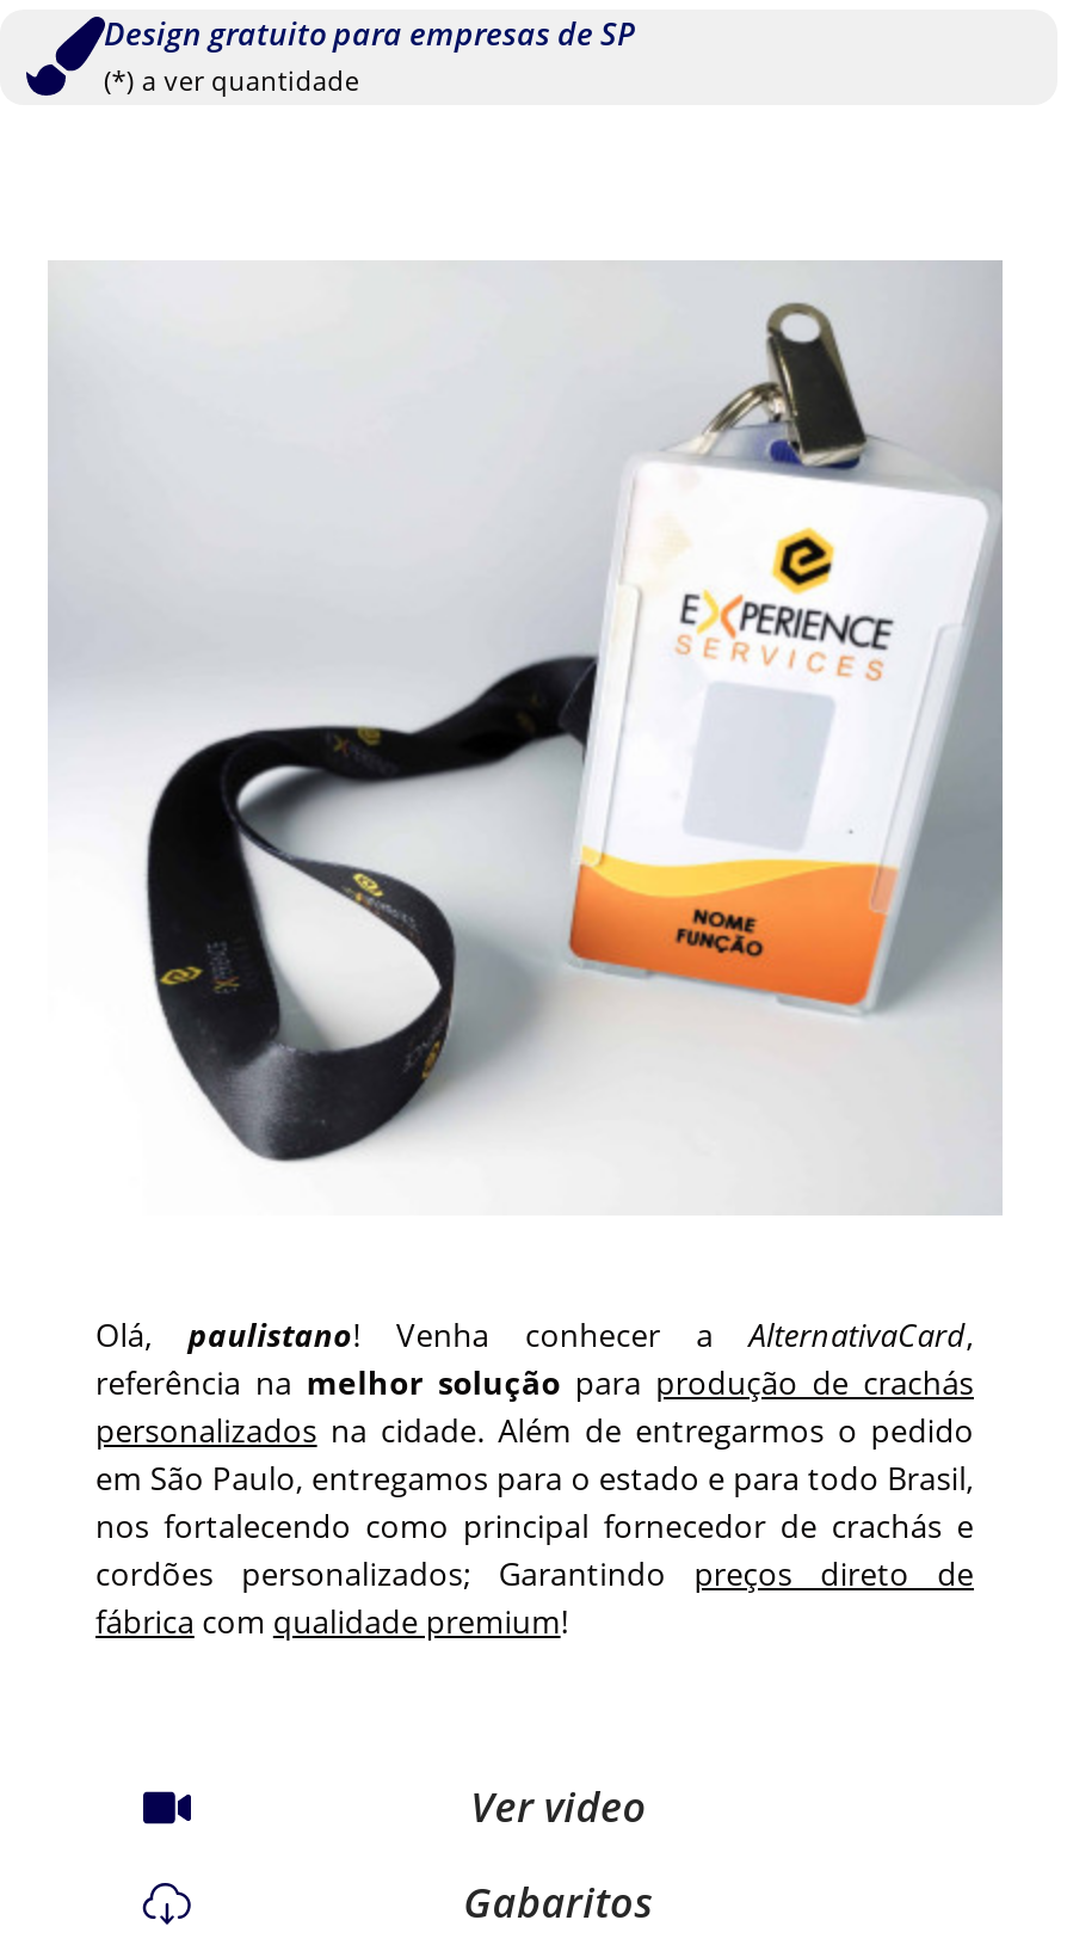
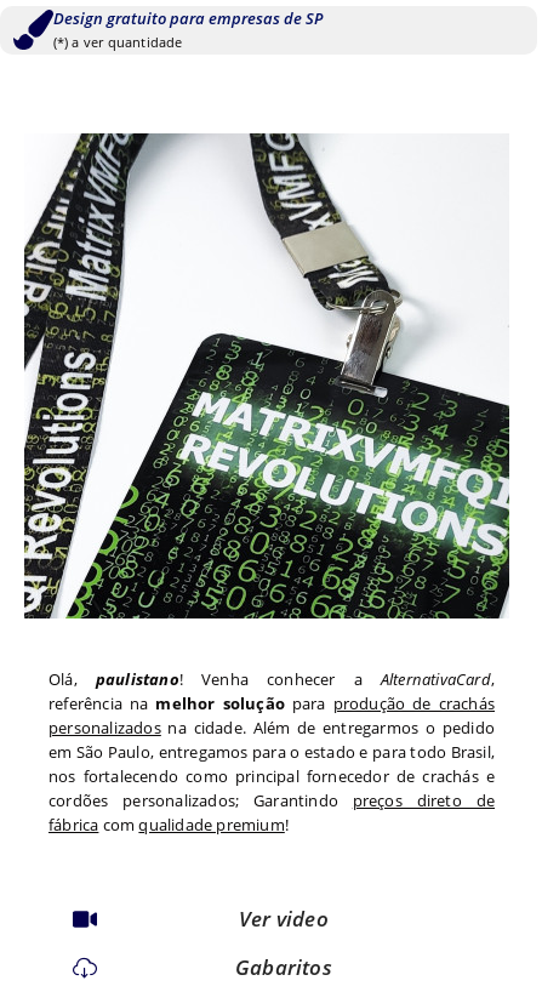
[48,260,1003,1216] [image] -> [23,132,510,620] [image]

